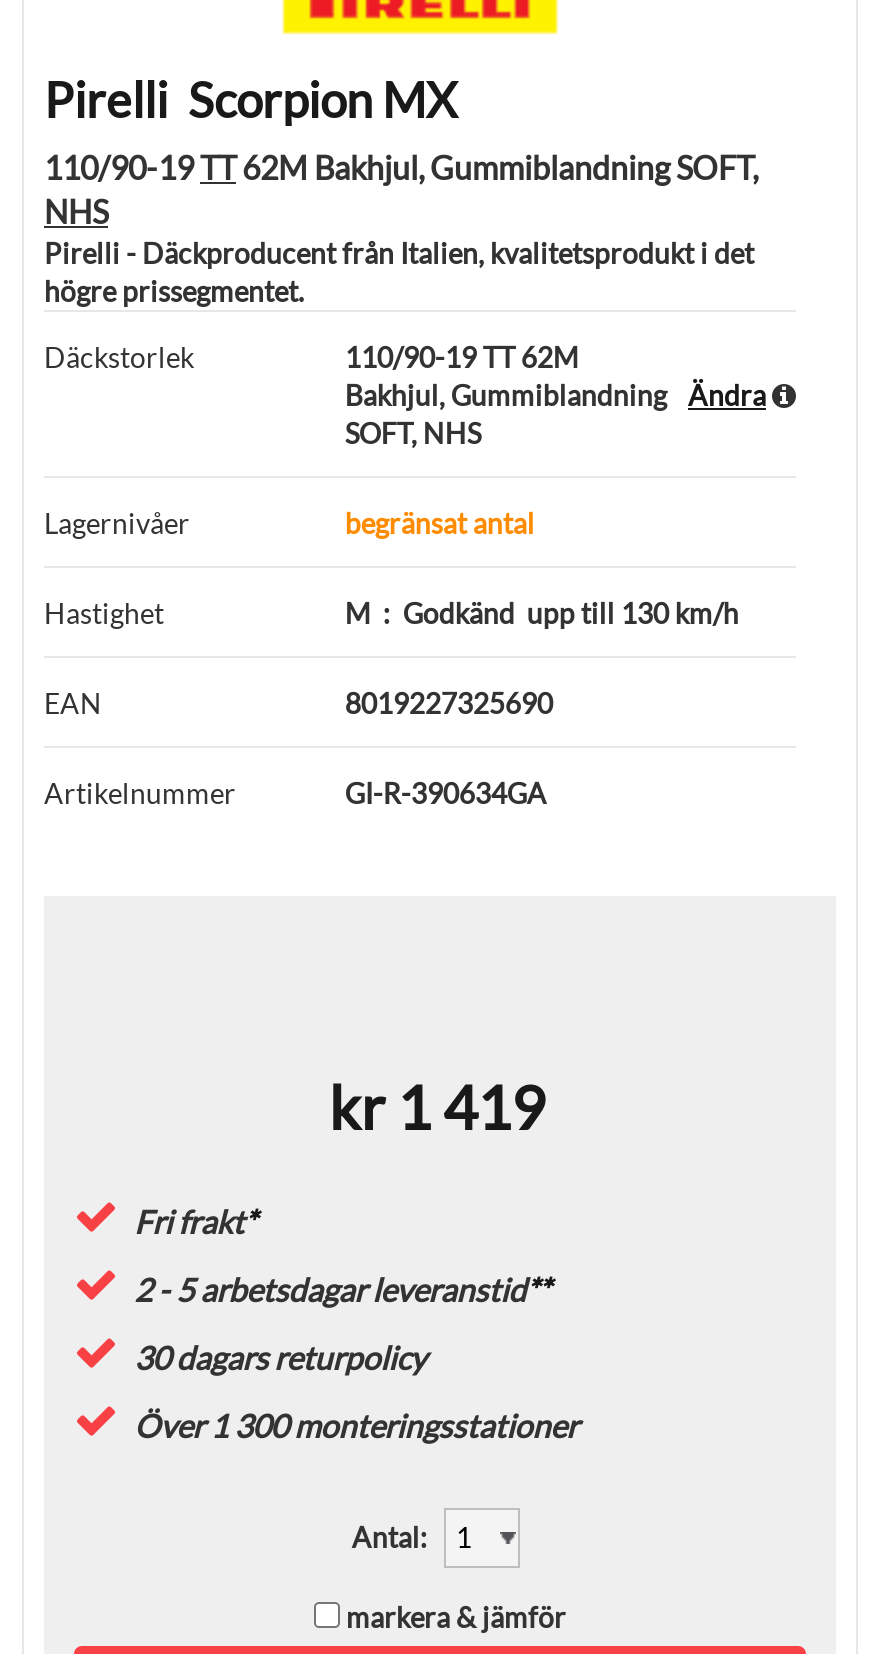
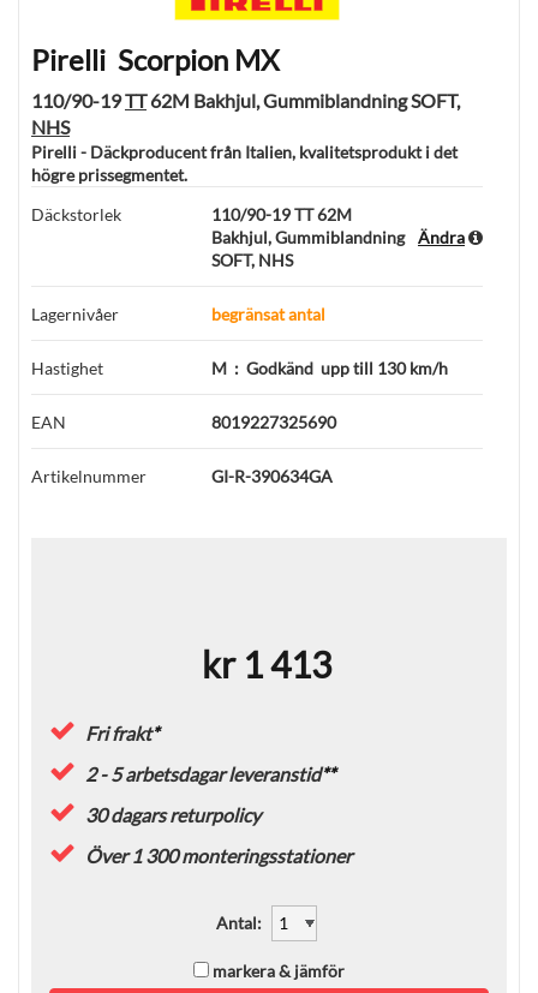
[329,1069,545,1141] kr 1 419 -> [202,642,332,685] kr 1 413

